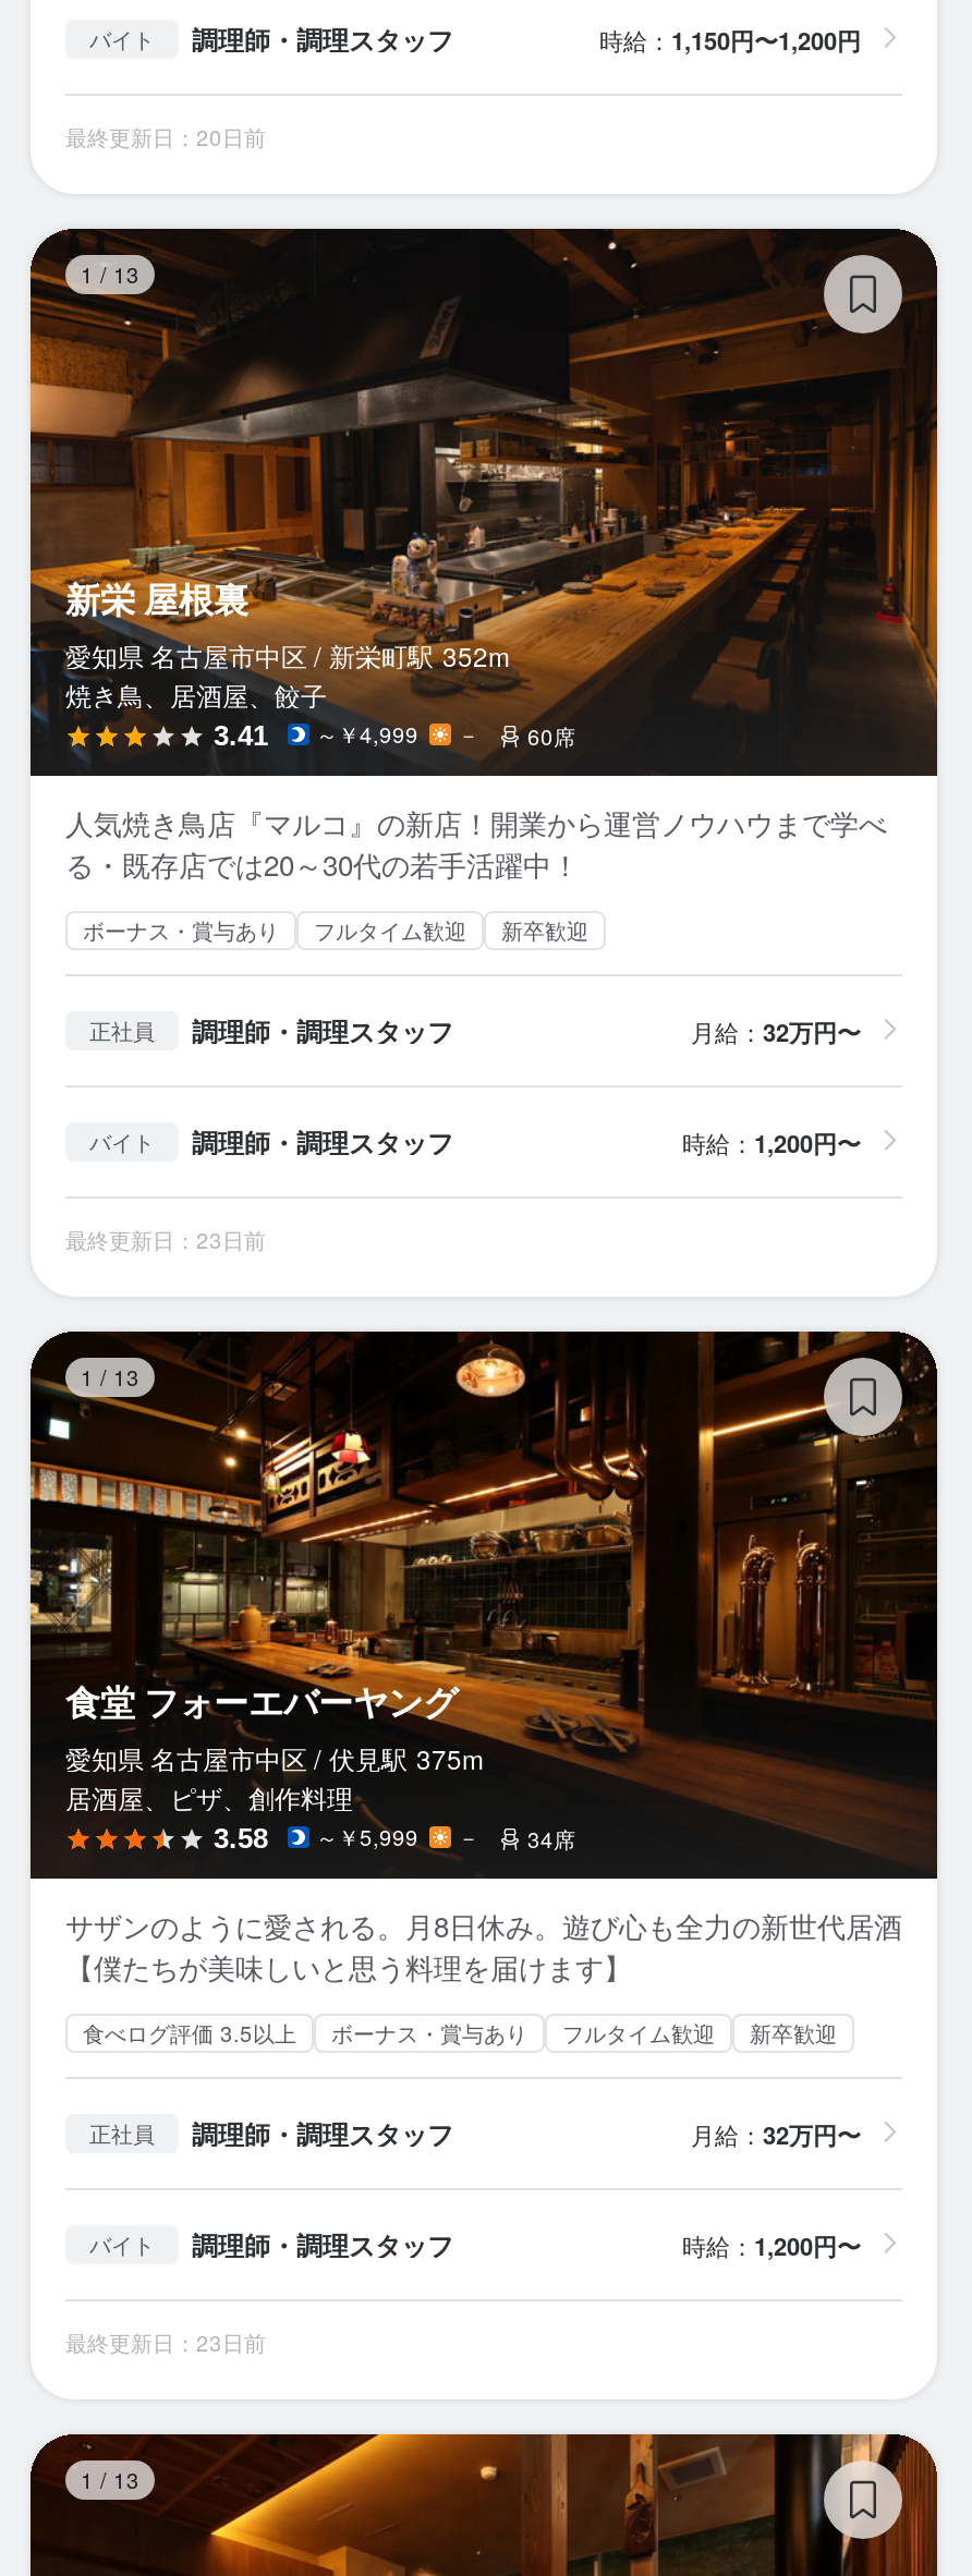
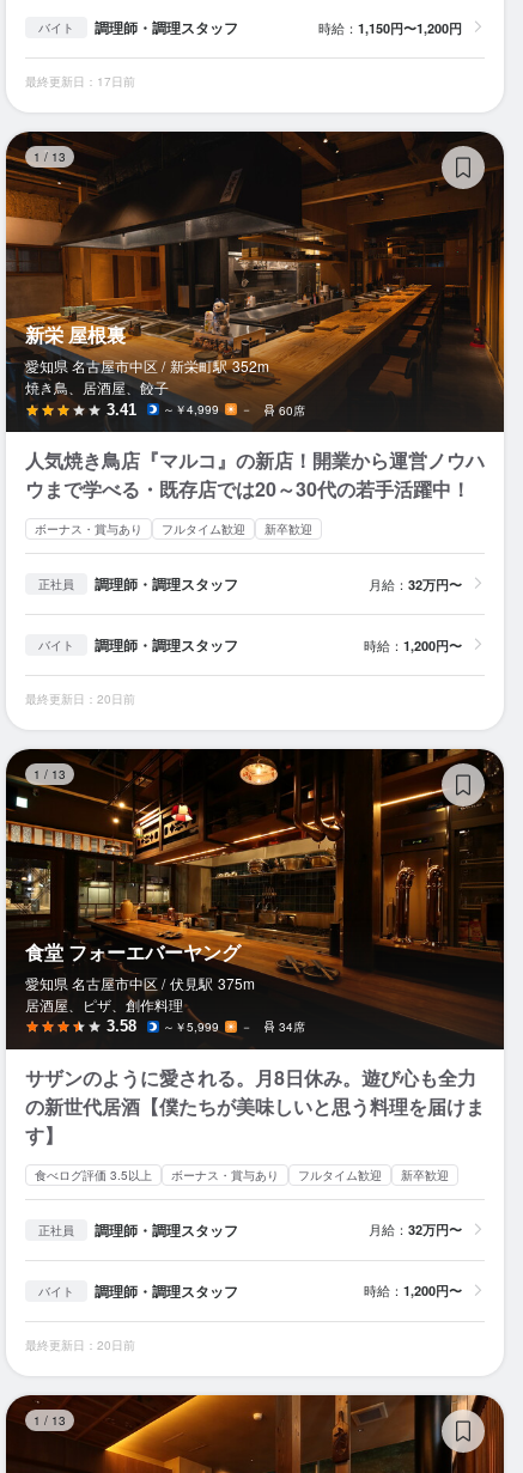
[65,122,266,153] 最終更新日：20日前 -> [25,73,135,90] 最終更新日：17日前
[65,1225,266,1255] 最終更新日：23日前 -> [25,690,135,707] 最終更新日：20日前
[65,2327,266,2358] 最終更新日：23日前 -> [25,1336,135,1353] 最終更新日：20日前

